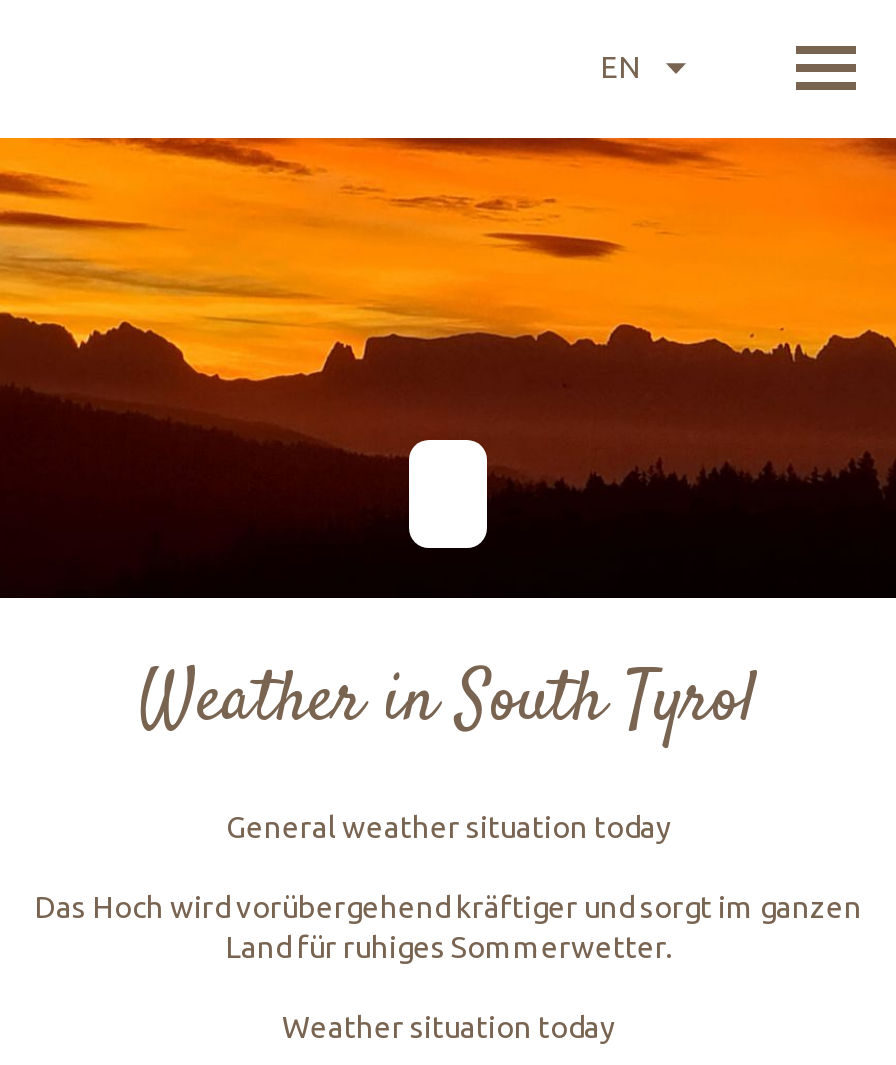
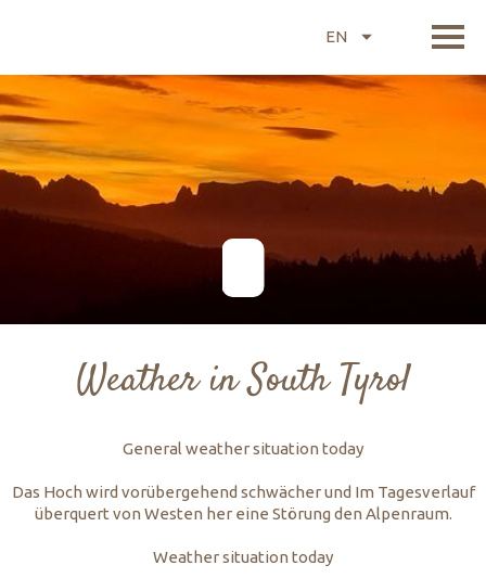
[34,890,862,964] Das Hoch wird vorübergehend kräftiger und sorgt im ganzen | Land für ruhiges Sommerwetter. -> [11,483,475,523] Das Hoch wird vorübergehend schwächer und Im Tagesverlauf | überquert von Westen her eine Störung den Alpenraum.

